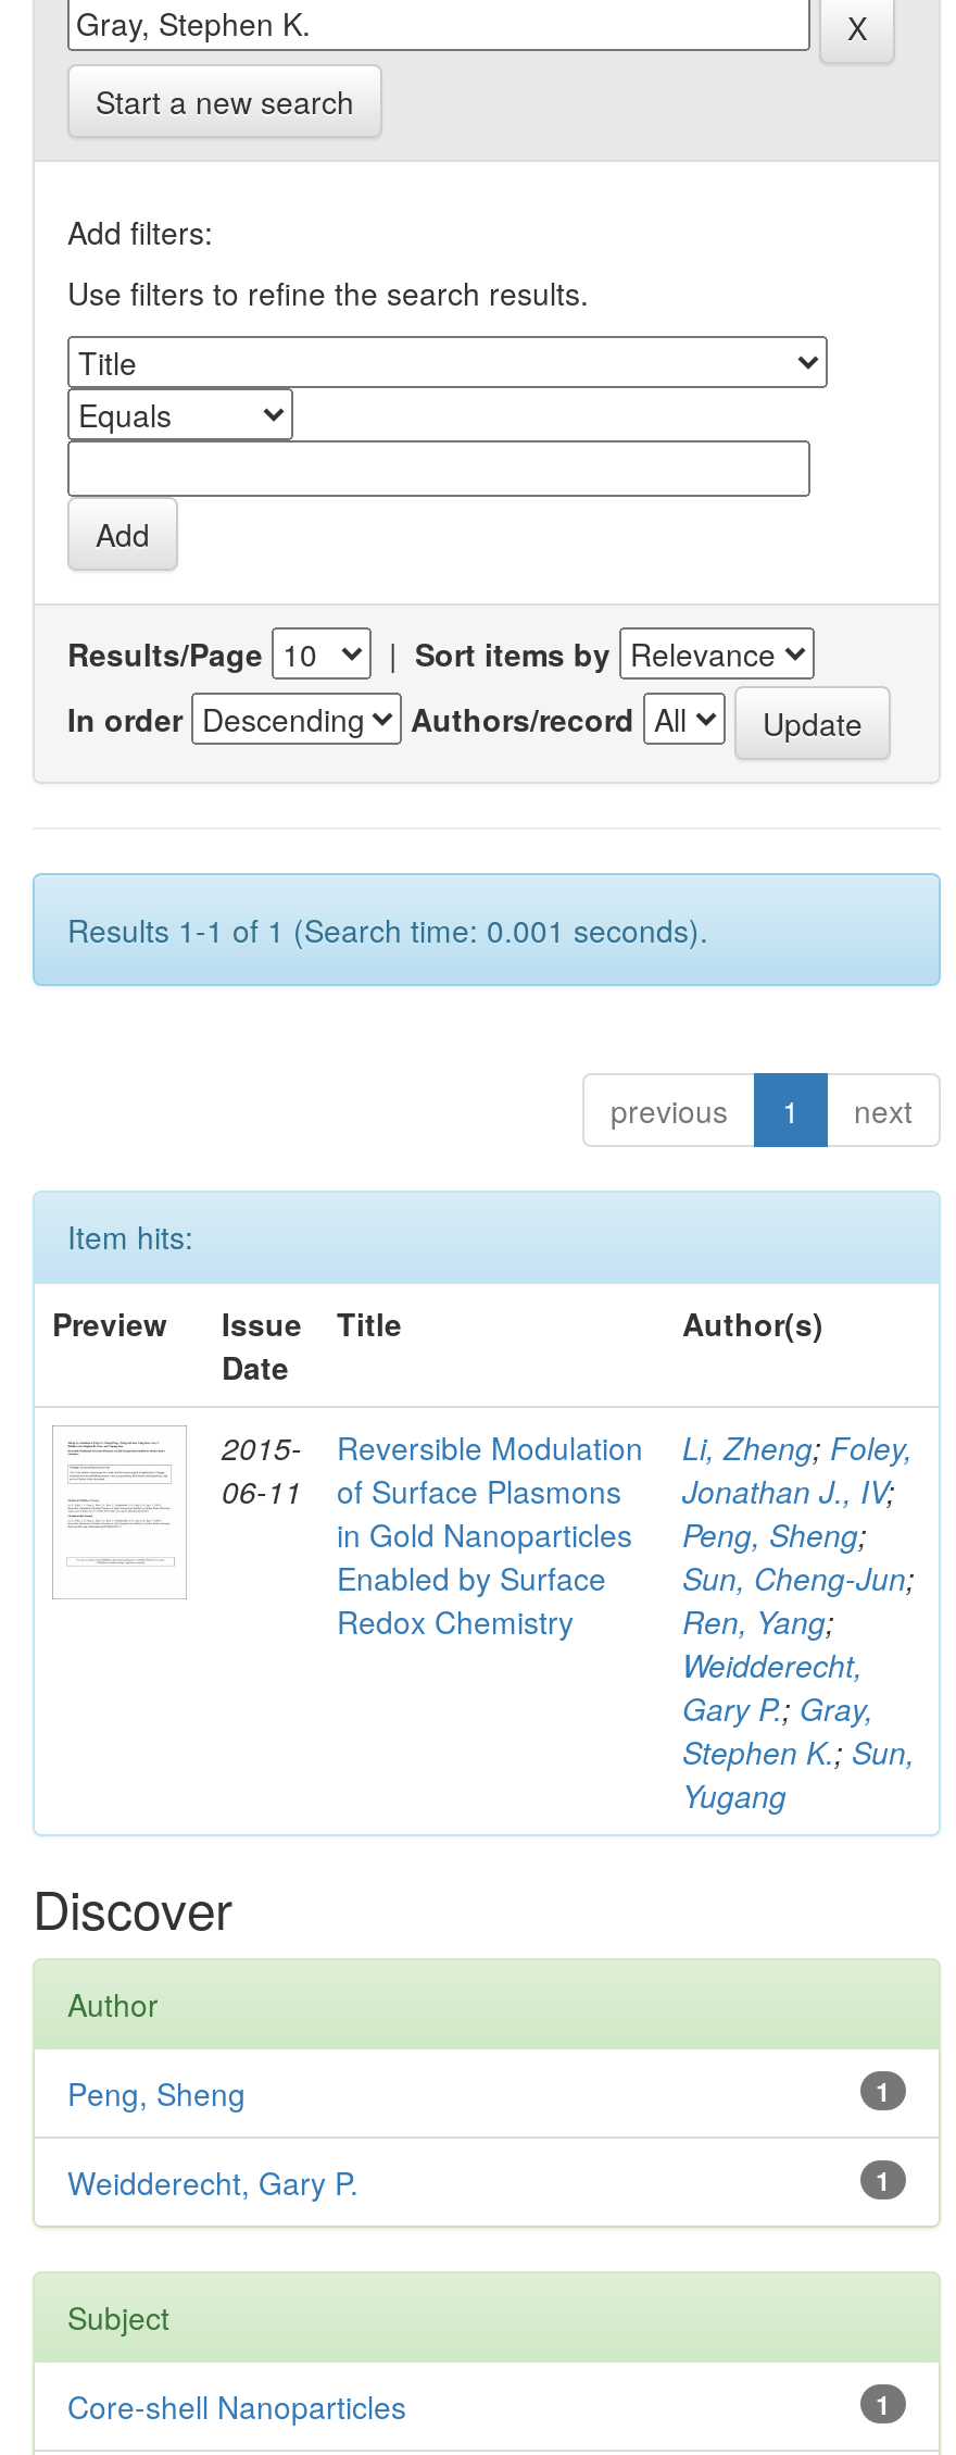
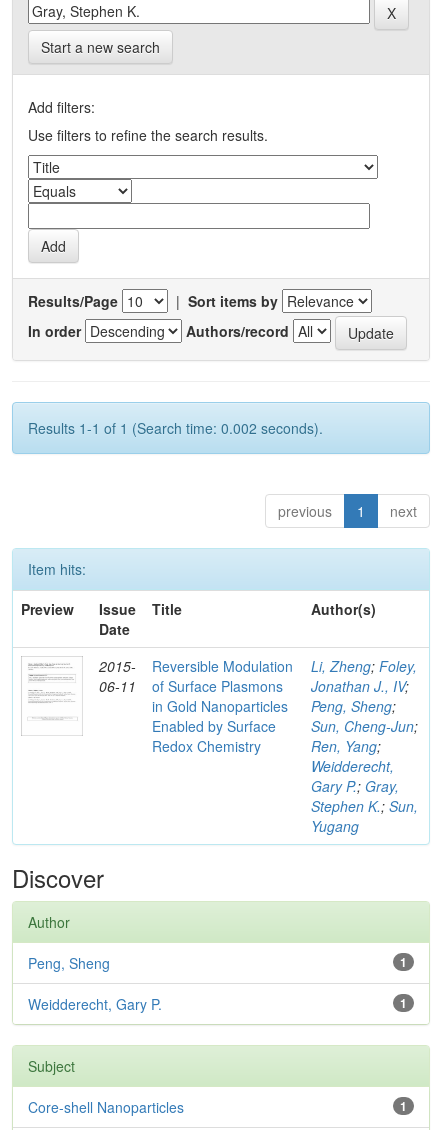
[67,908,708,951] Results 1-1 of 1 (Search time: 0.001 seconds). -> [28,418,323,438] Results 1-1 of 1 (Search time: 0.002 seconds).

